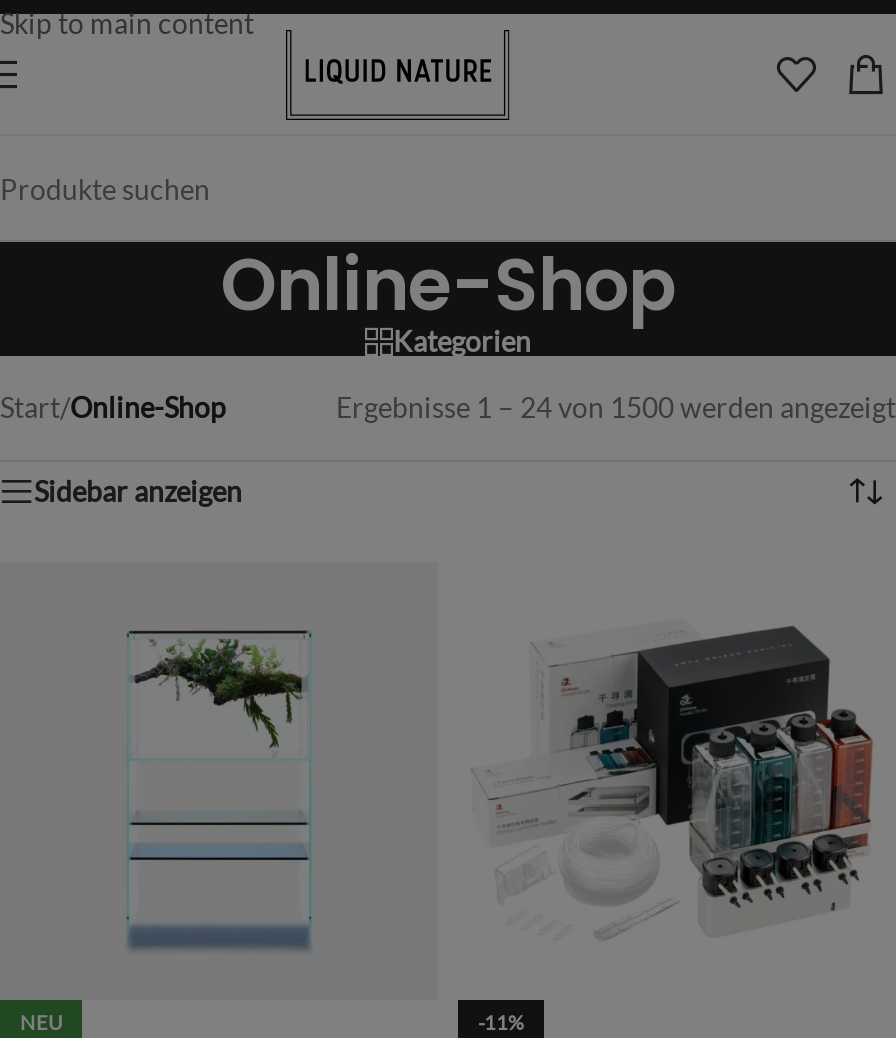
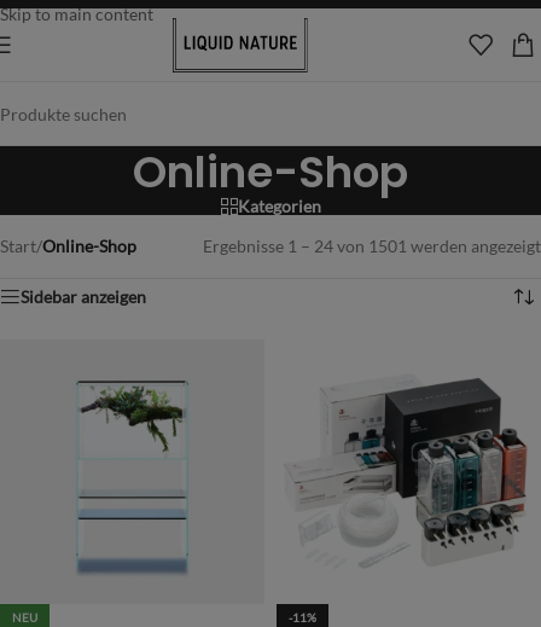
[336,390,896,424] Ergebnisse 1 – 24 von 1500 werden angezeigt -> [203,236,541,256] Ergebnisse 1 – 24 von 1501 werden angezeigt

